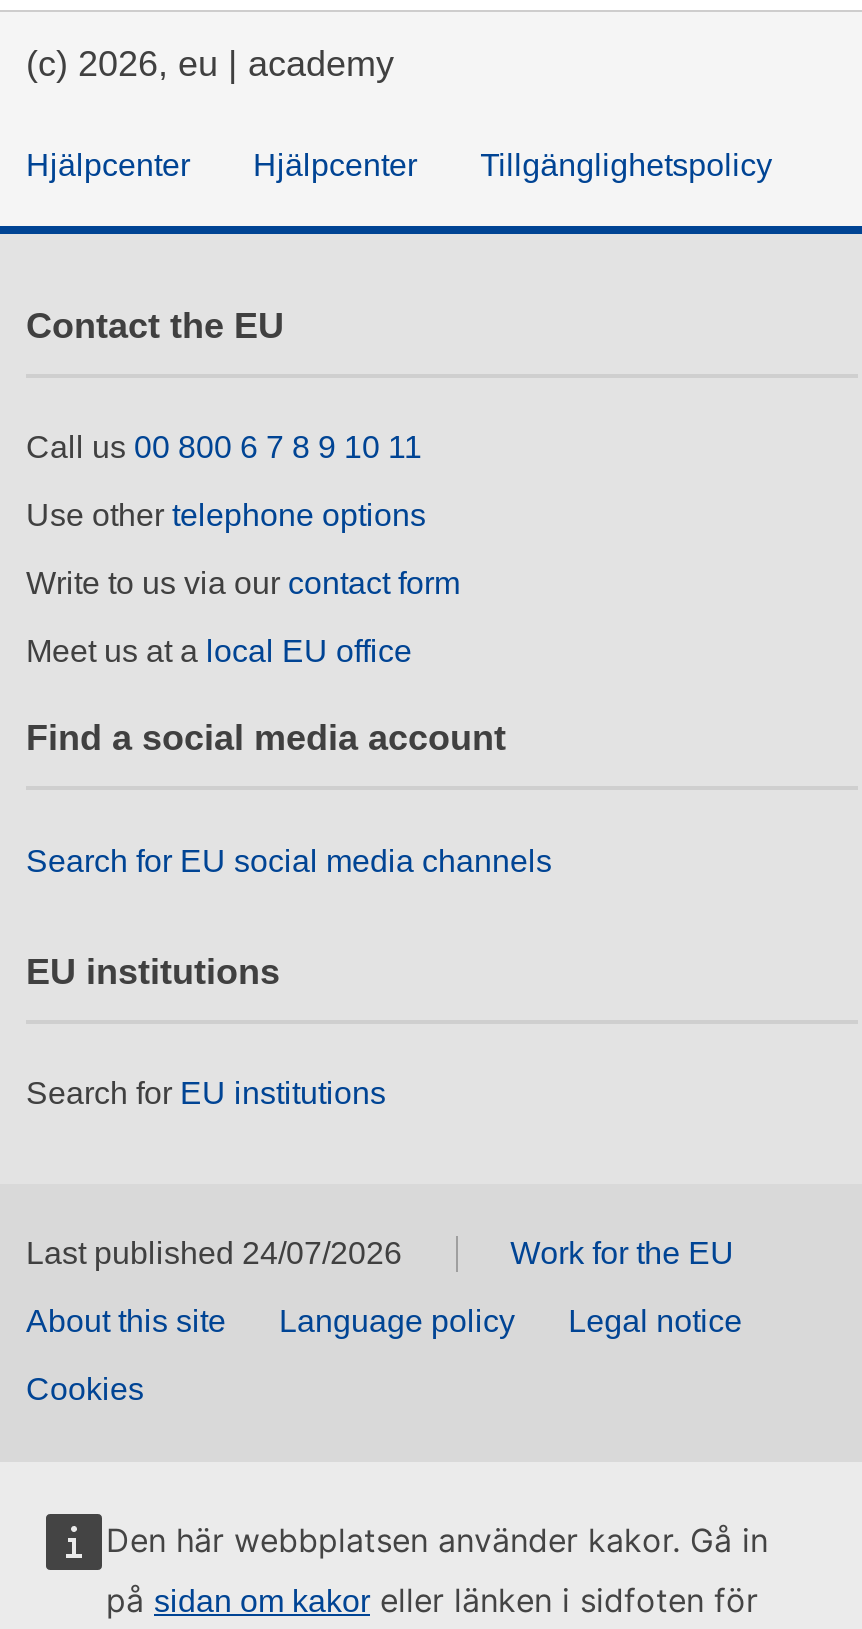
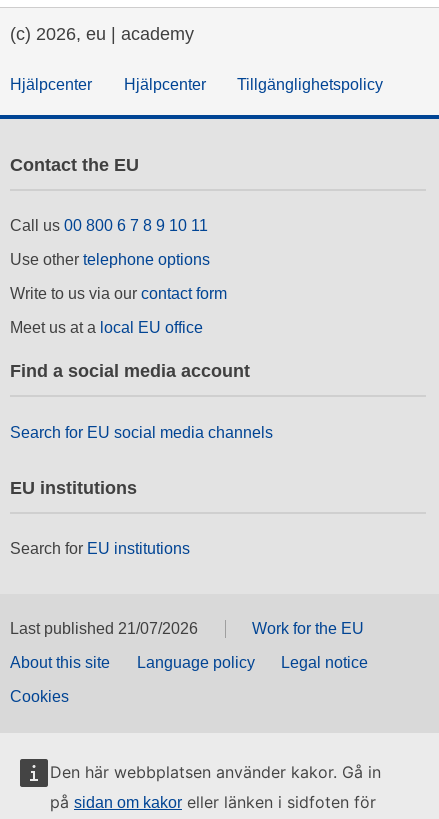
[26,1237,402,1271] Last published 24/07/2026 -> [10,620,198,637] Last published 21/07/2026

